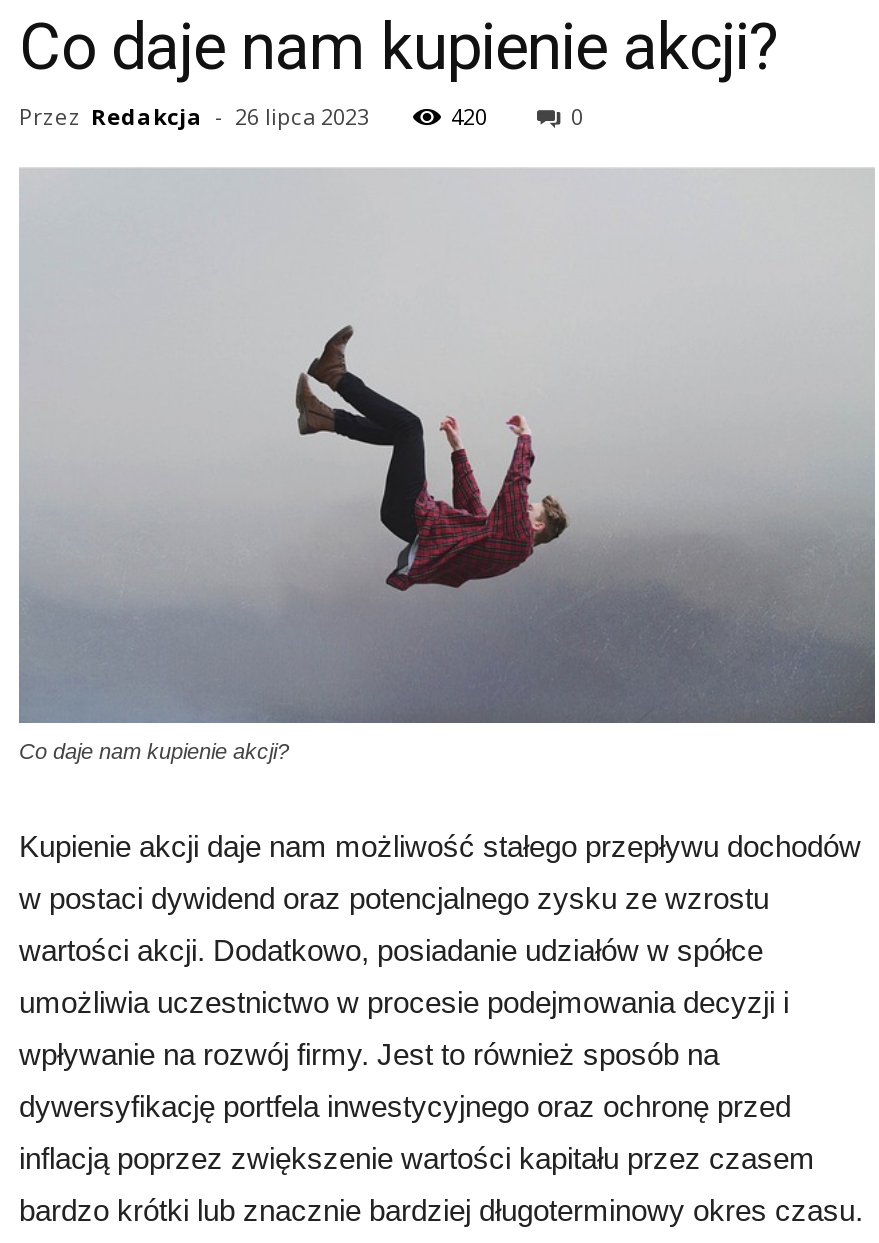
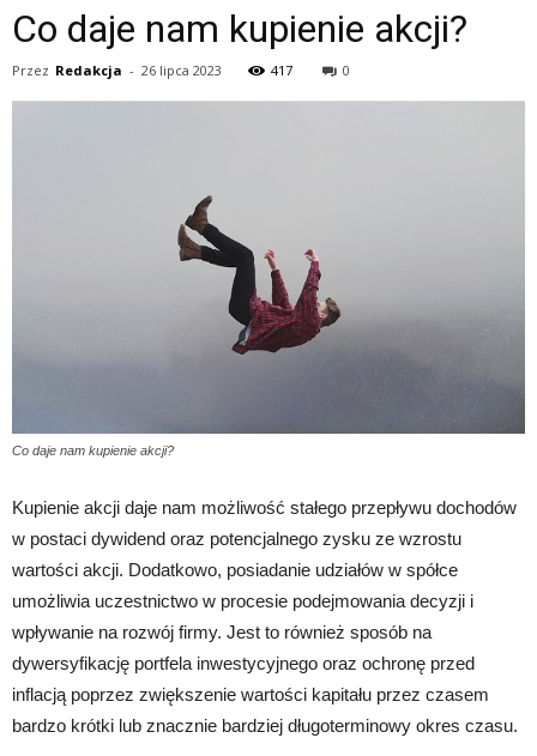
[451,101,487,131] 420 -> [271,61,292,79] 417

